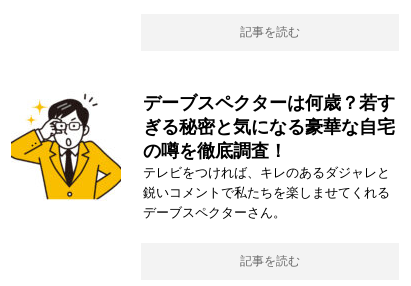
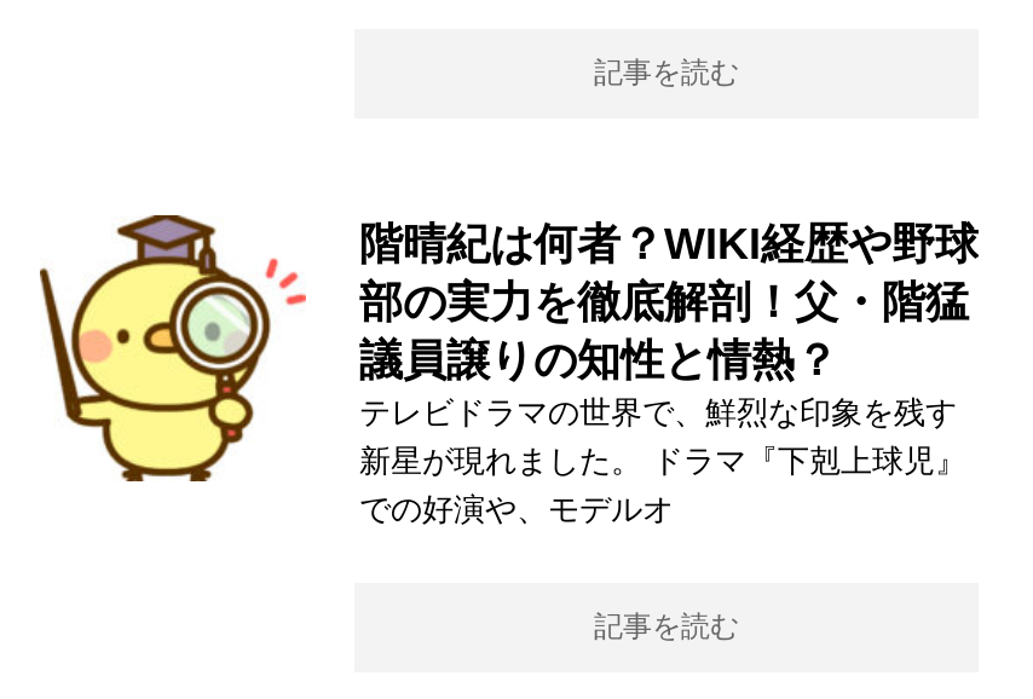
[10,91,395,220] [image] | デーブスペクターは何歳？若す | ぎる秘密と気になる豪華な自宅 | の噂を徹底調査！ | テレビをつければ、キレのあるダジャレと | 鋭いコメントで私たちを楽しませてくれる | デーブスペクターさん。 -> [37,213,979,527] [image] | 階晴紀は何者？WIKI経歴や野球 | 部の実力を徹底解剖！父・階猛 | 議員譲りの知性と情熱？ | テレビドラマの世界で、鮮烈な印象を残す | 新星が現れました。 ドラマ『下剋上球児』 | での好演や、モデルオ

